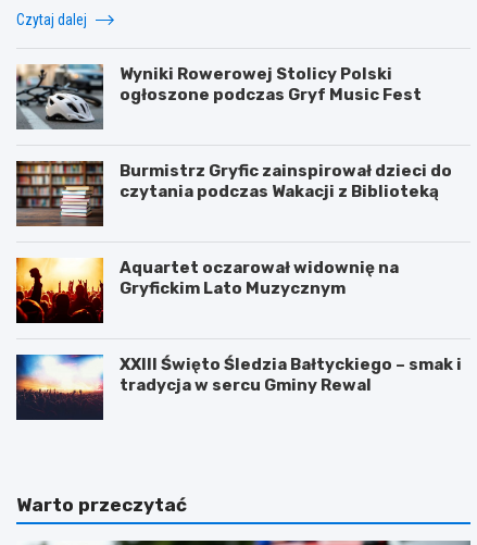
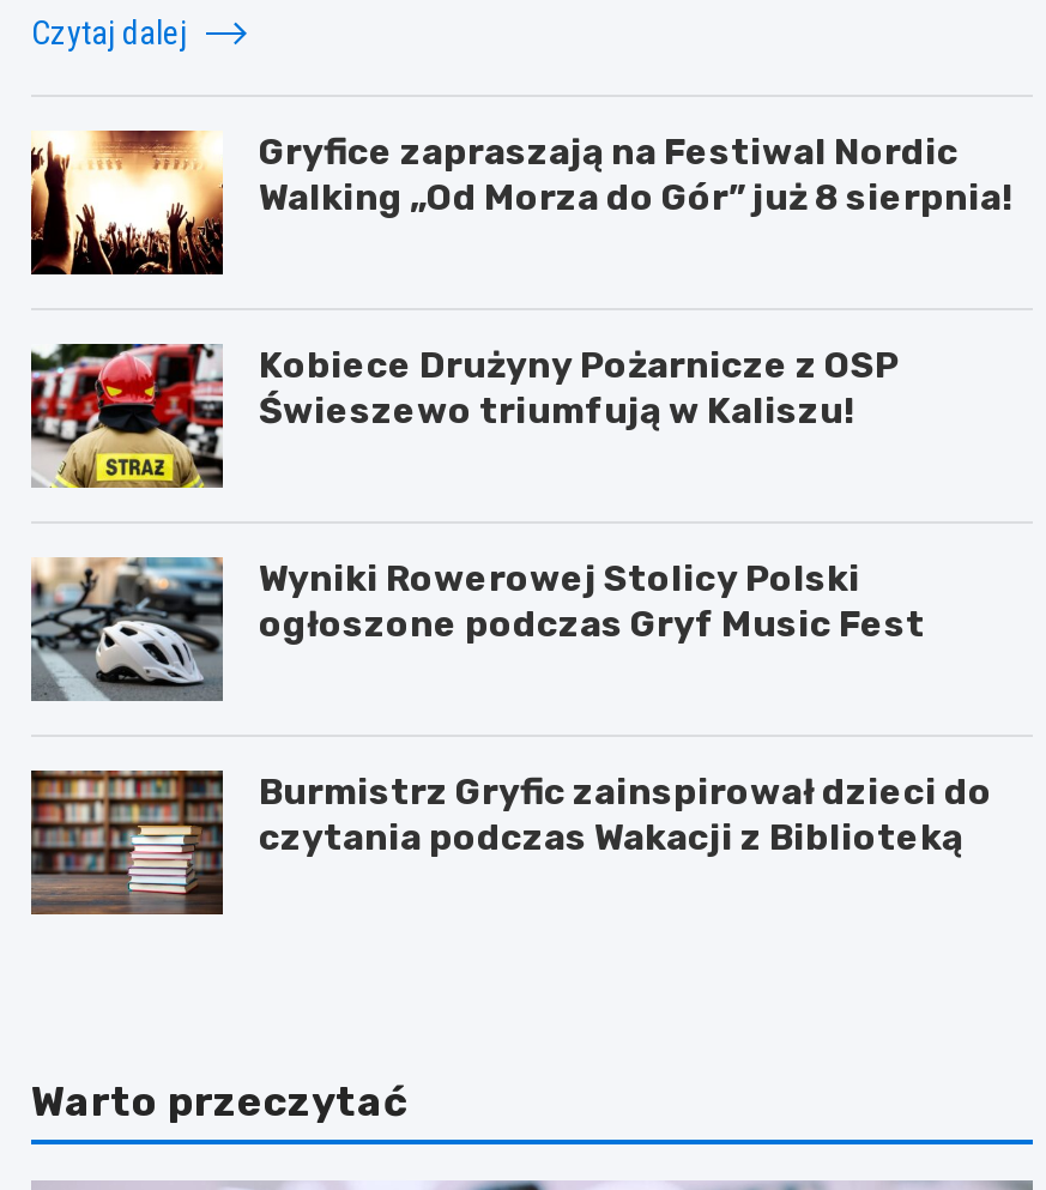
none -> [29,128,1014,277] [image] | Gryfice zapraszają na Festiwal Nordic | Walking „Od Morza do Gór” już 8 sierpnia!
none -> [31,342,899,490] [image] | Kobiece Drużyny Pożarnicze z OSP | Świeszewo triumfują w Kaliszu!
moved [14,62,452,201] -> [26,552,992,858]: [image] | Wyniki Rowerowej Stolicy Polski | ogłoszone podczas Gryf Music Fest | Burmistrz Gryfic zainspirował dzieci do | czytania podczas Wakacji z Biblioteką
[15,257,399,324] [image] | Aquartet oczarował widownię na | Gryfickim Lato Muzycznym -> none
[15,354,462,421] [image] | XXIII Święto Śledzia Bałtyckiego – smak i | tradycja w sercu Gminy Rewal -> none

